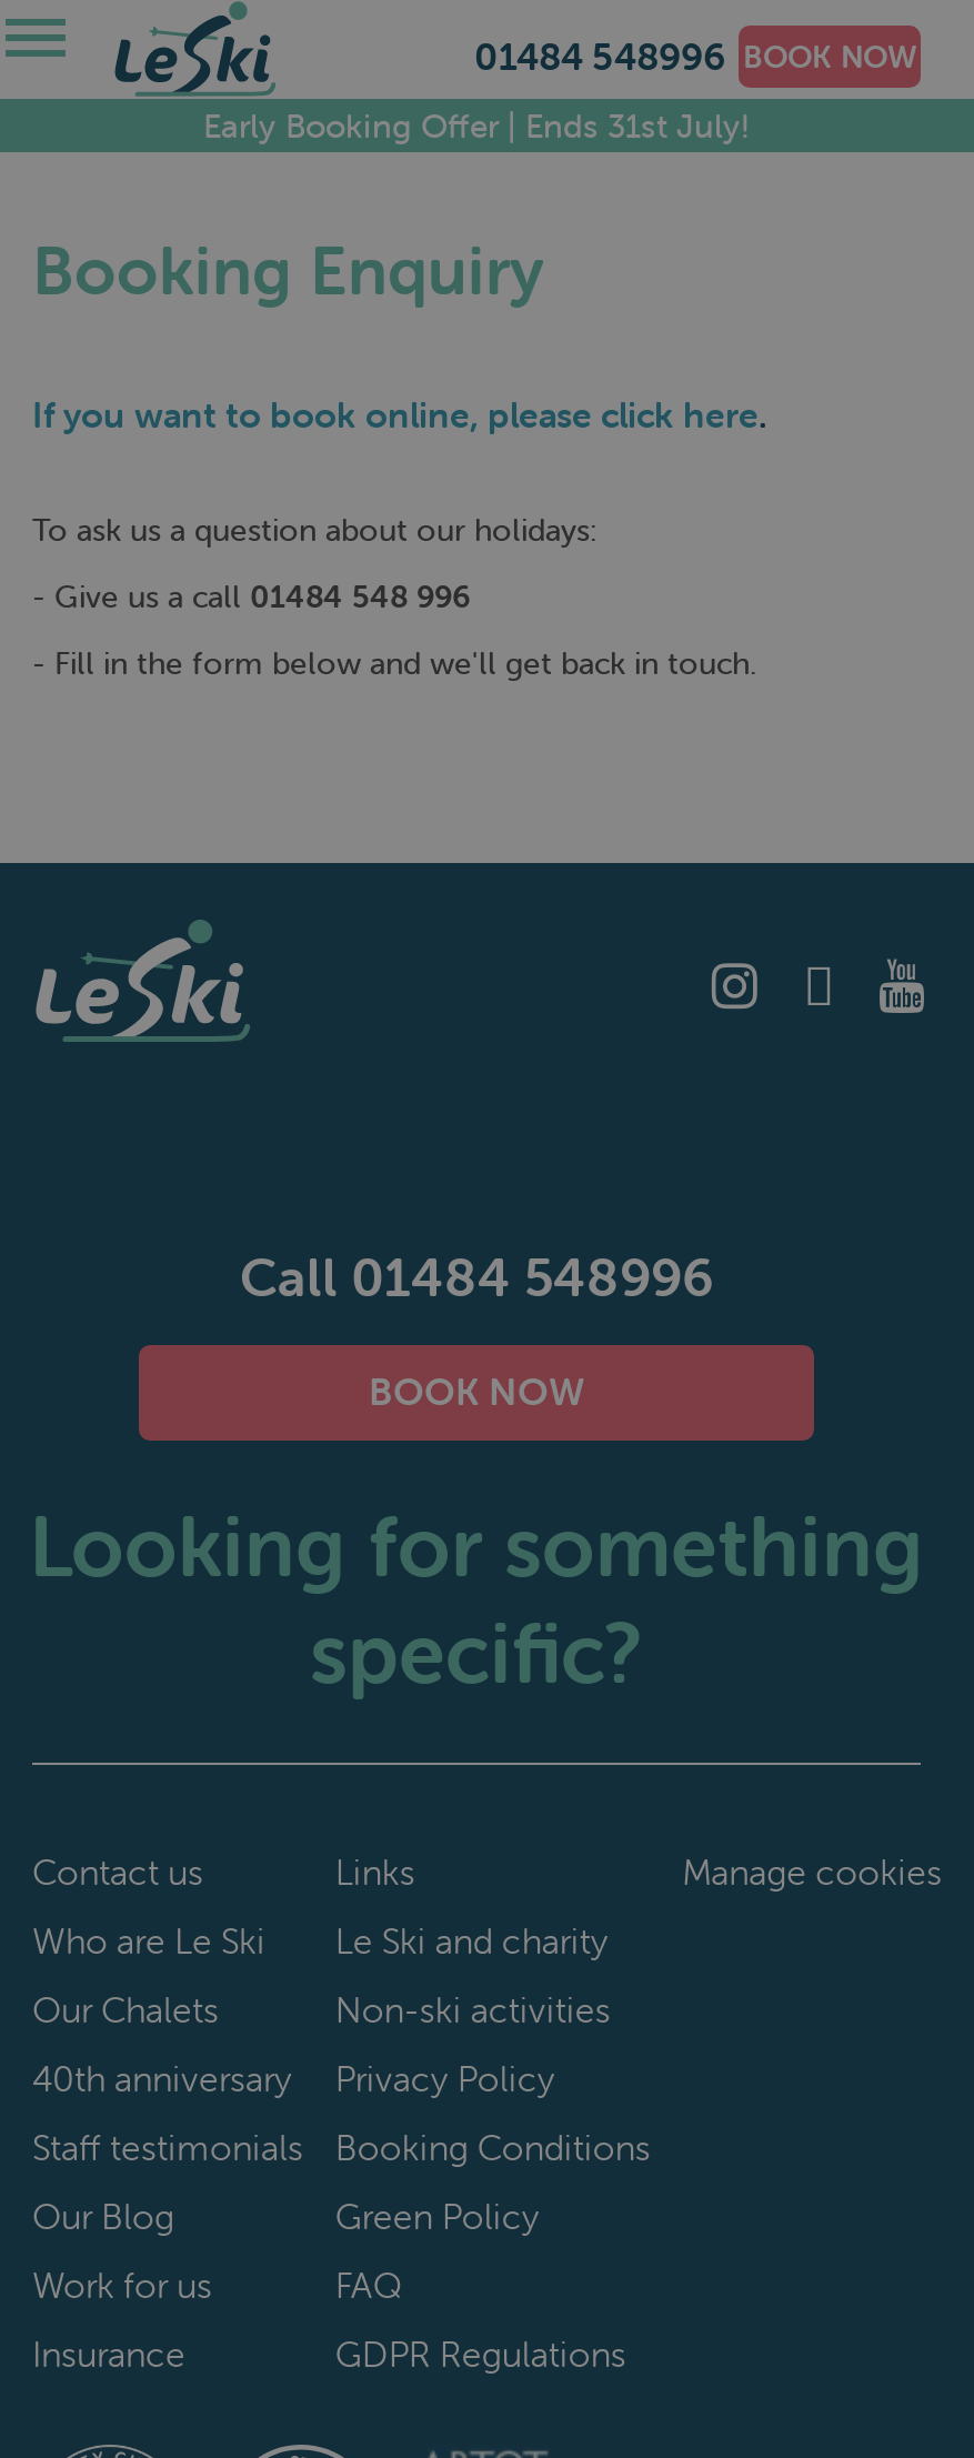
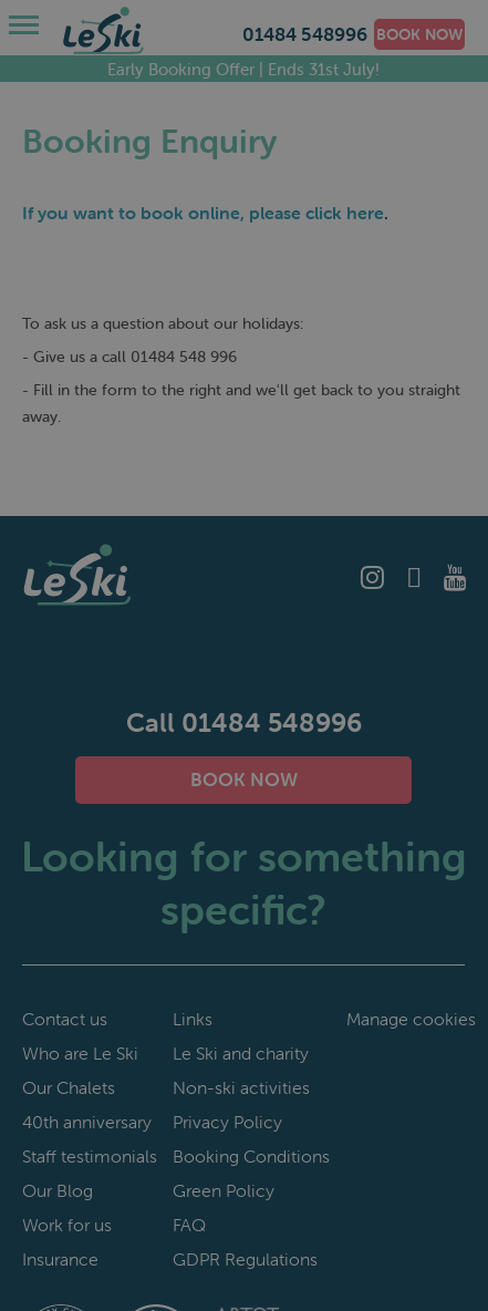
[32,643,765,683] - Fill in the form below and we'll get back in touch. -> [22,380,460,426] - Fill in the form to the right and we'll get back to you straight | away.

